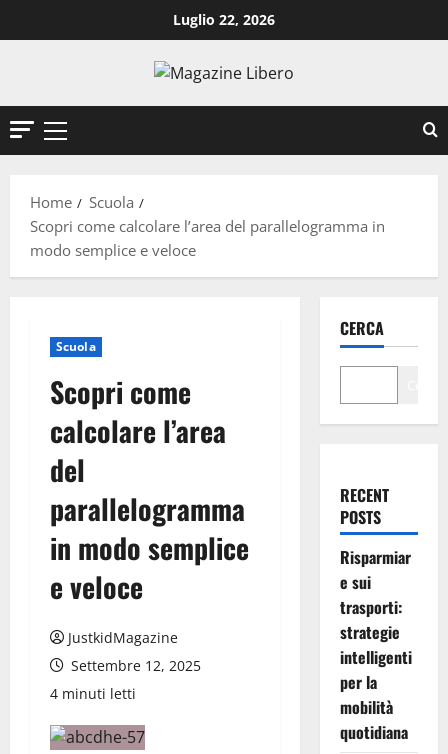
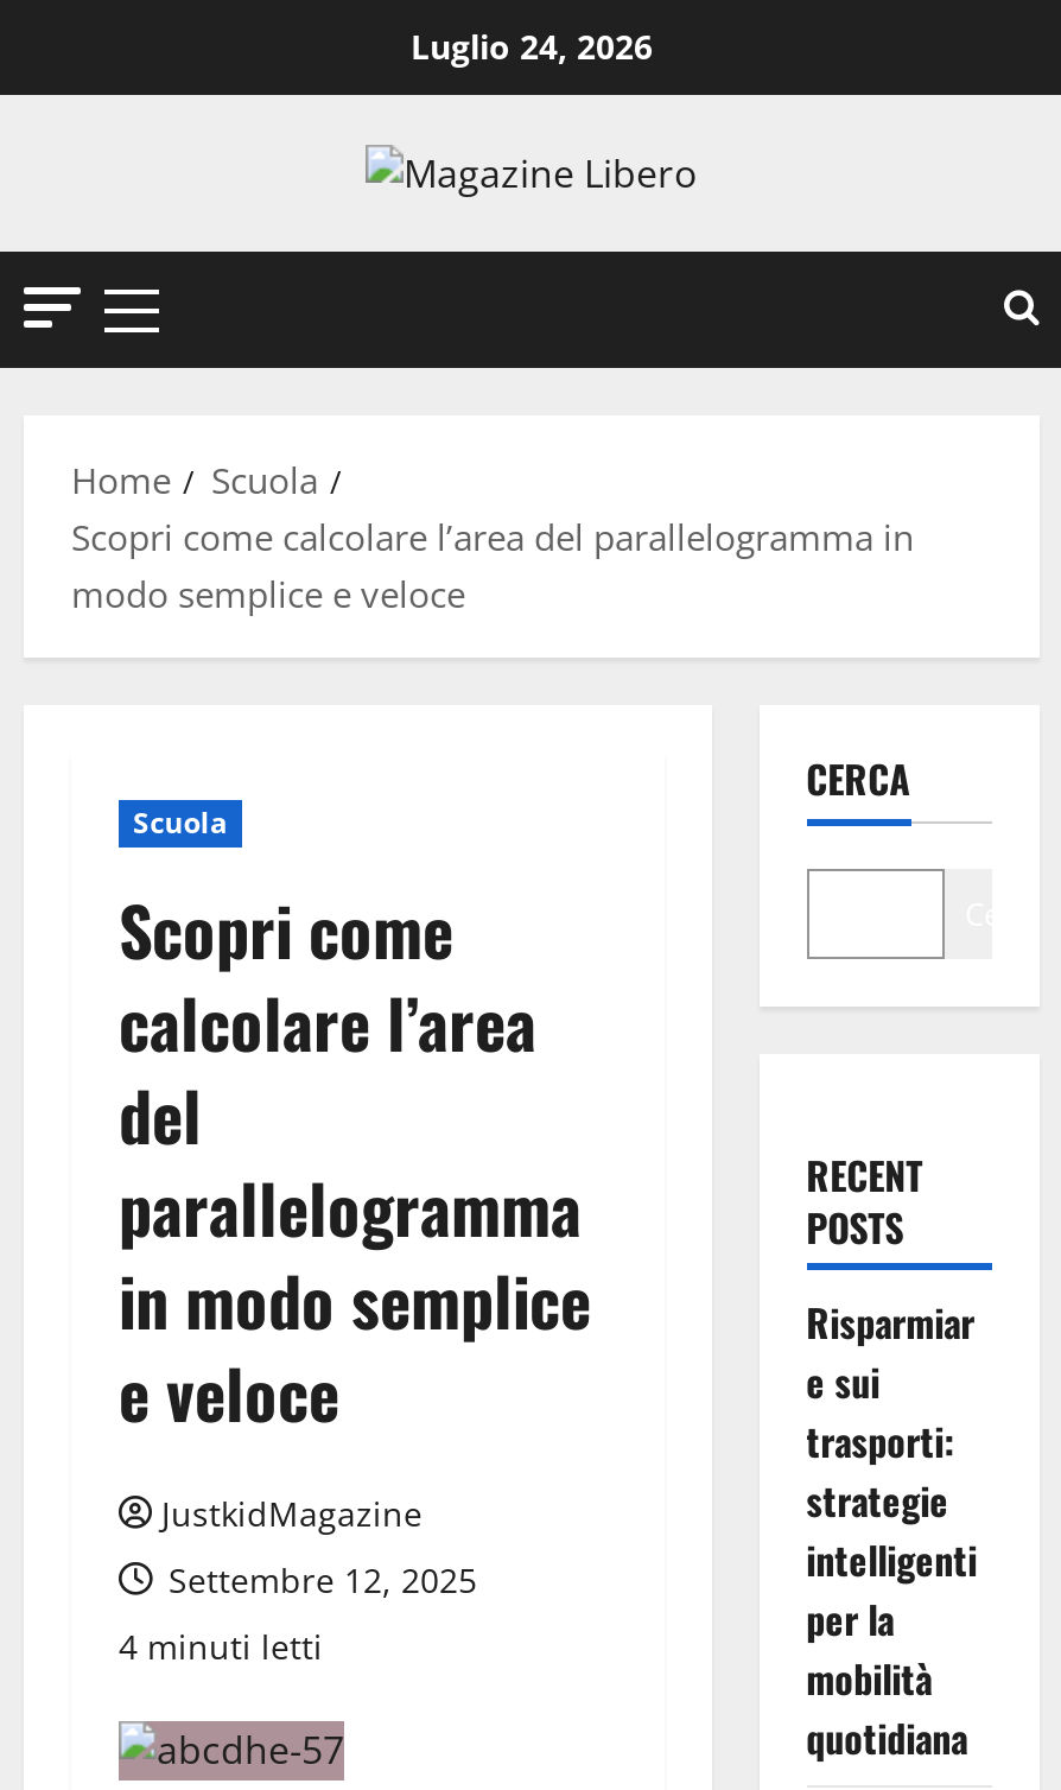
[173,10,275,29] Luglio 22, 2026 -> [411,24,653,69] Luglio 24, 2026

